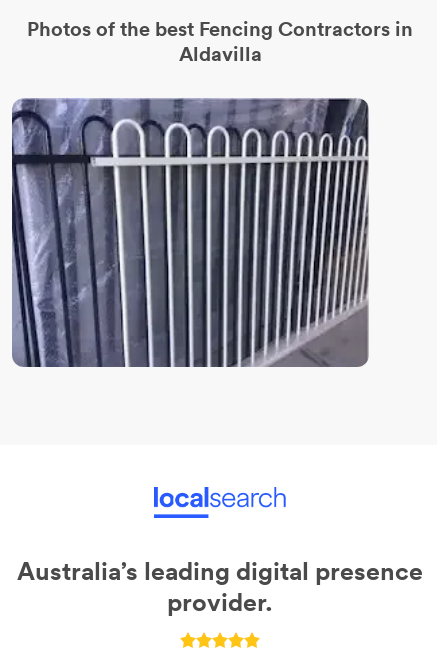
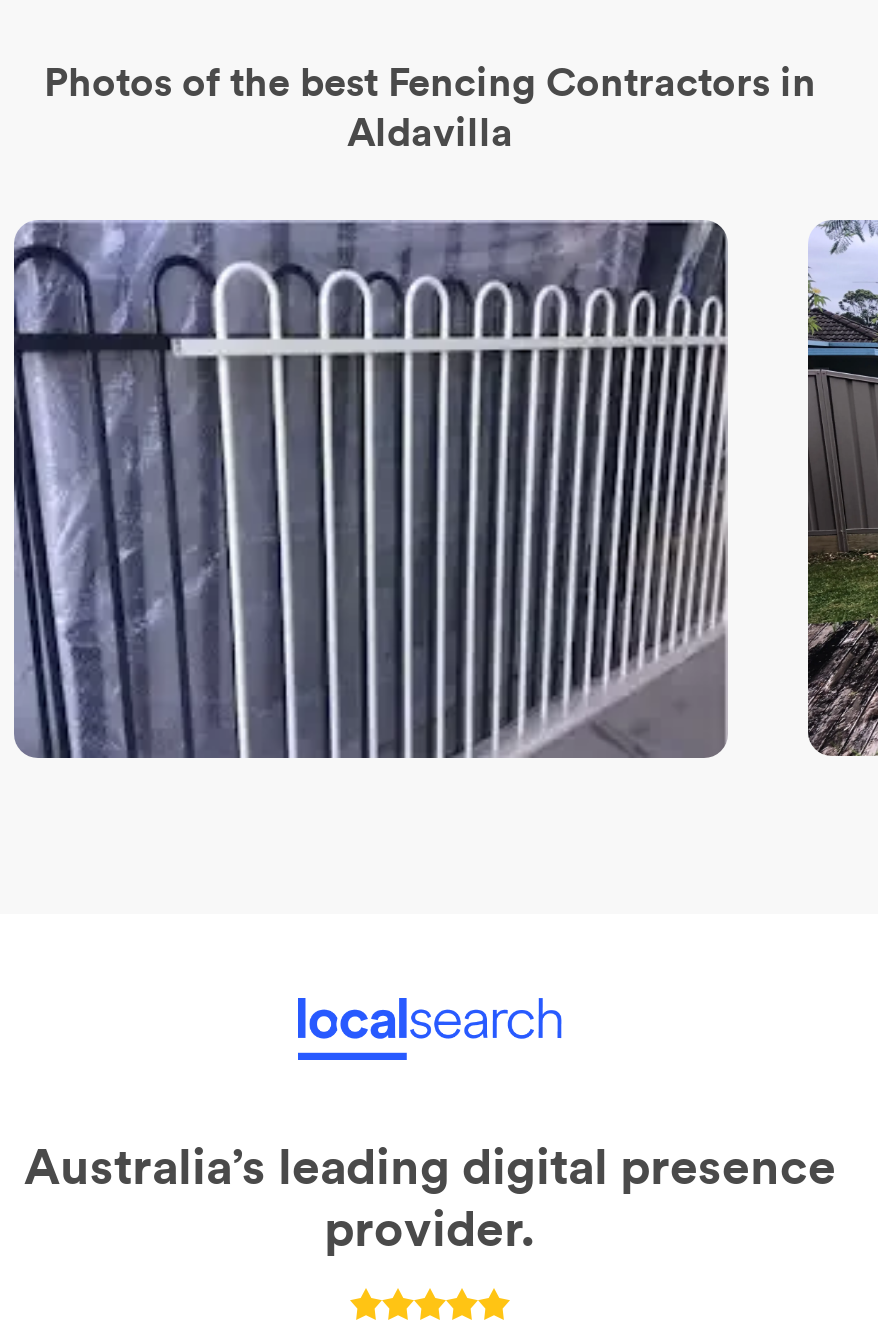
none -> [806,218,872,758] [image]

